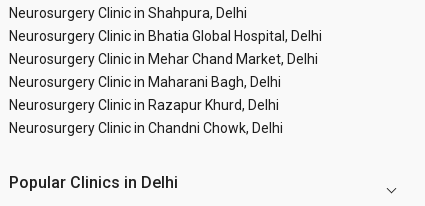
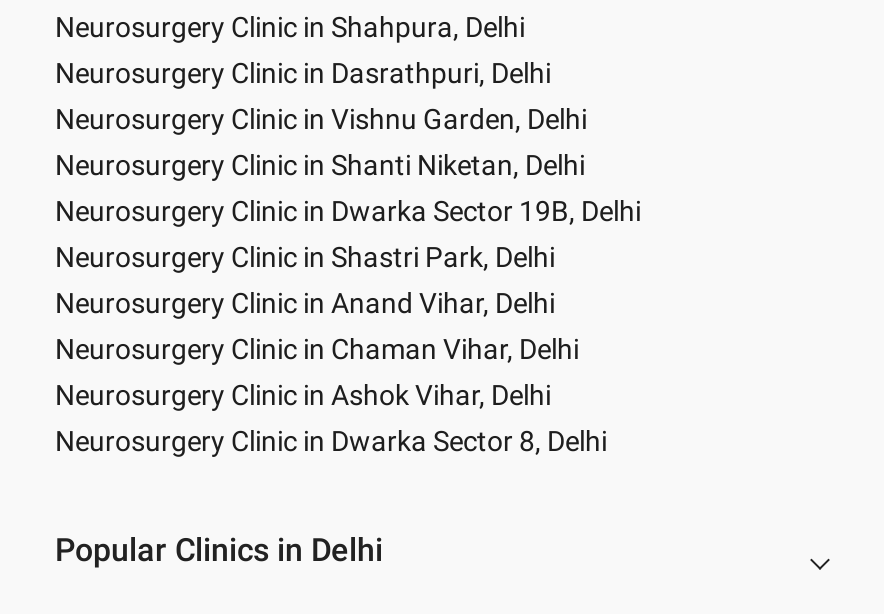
[9,28,322,136] Neurosurgery Clinic in Bhatia Global Hospital, Delhi | Neurosurgery Clinic in Mehar Chand Market, Delhi | Neurosurgery Clinic in Maharani Bagh, Delhi | Neurosurgery Clinic in Razapur Khurd, Delhi | Neurosurgery Clinic in Chandni Chowk, Delhi -> [55,56,641,456] Neurosurgery Clinic in Dasrathpuri, Delhi | Neurosurgery Clinic in Vishnu Garden, Delhi | Neurosurgery Clinic in Shanti Niketan, Delhi | Neurosurgery Clinic in Dwarka Sector 19B, Delhi | Neurosurgery Clinic in Shastri Park, Delhi | Neurosurgery Clinic in Anand Vihar, Delhi | Neurosurgery Clinic in Chaman Vihar, Delhi | Neurosurgery Clinic in Ashok Vihar, Delhi | Neurosurgery Clinic in Dwarka Sector 8, Delhi

